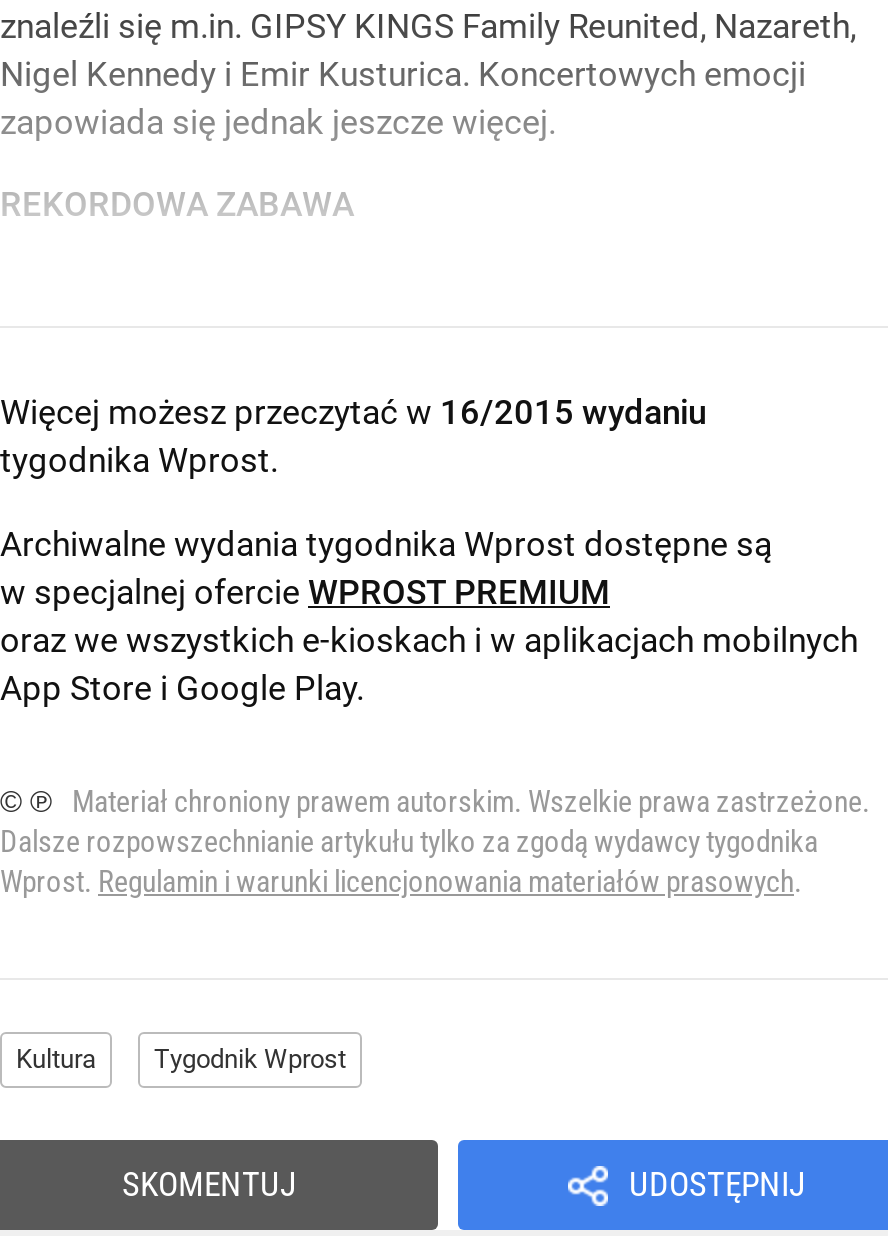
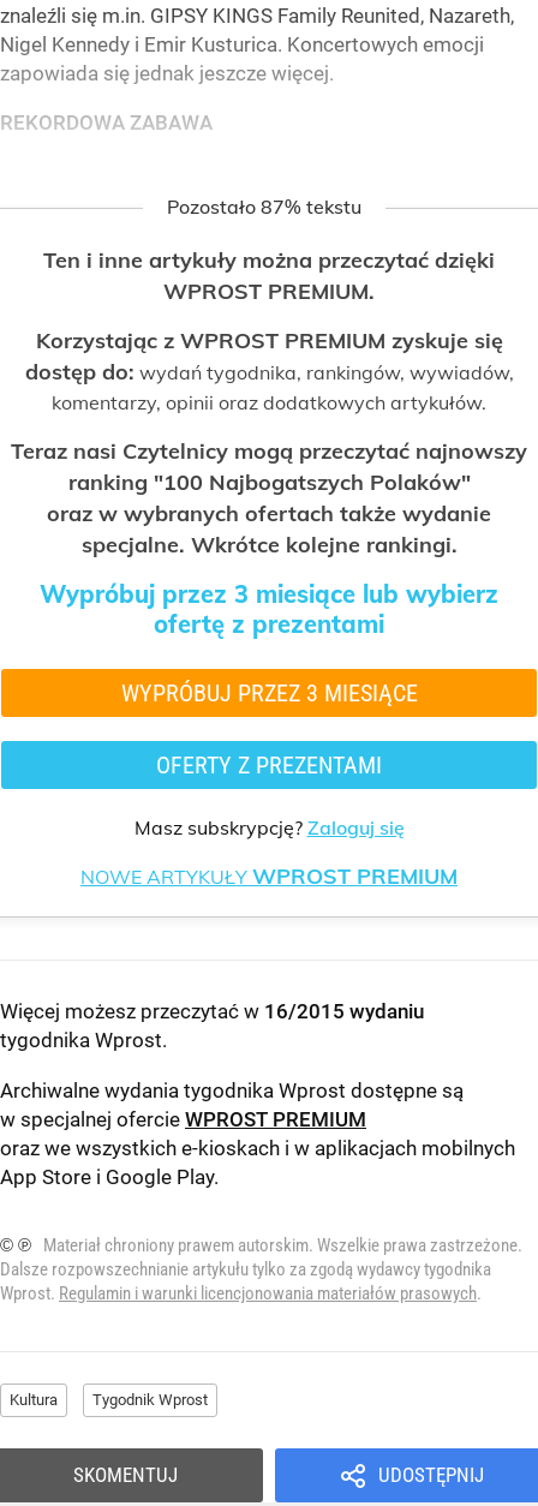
none -> [11,195,527,890] Pozostało 87% tekstu | Ten i inne artykuły można przeczytać dzięki | WPROST PREMIUM. | Korzystając z WPROST PREMIUM zyskuje się | dostęp do: wydań tygodnika, rankingów, wywiadów, | komentarzy, opinii oraz dodatkowych artykułów. | Teraz nasi Czytelnicy mogą przeczytać najnowszy | ranking "100 Najbogatszych Polaków" | oraz w wybranych ofertach także wydanie | specjalne. Wkrótce kolejne rankingi. | Wypróbuj przez 3 miesiące lub wybierz | ofertę z prezentami | WYPRÓBUJ PRZEZ 3 MIESIĄCE | OFERTY Z PREZENTAMI | Masz subskrypcję? Zaloguj się | NOWE ARTYKUŁY WPROST PREMIUM

